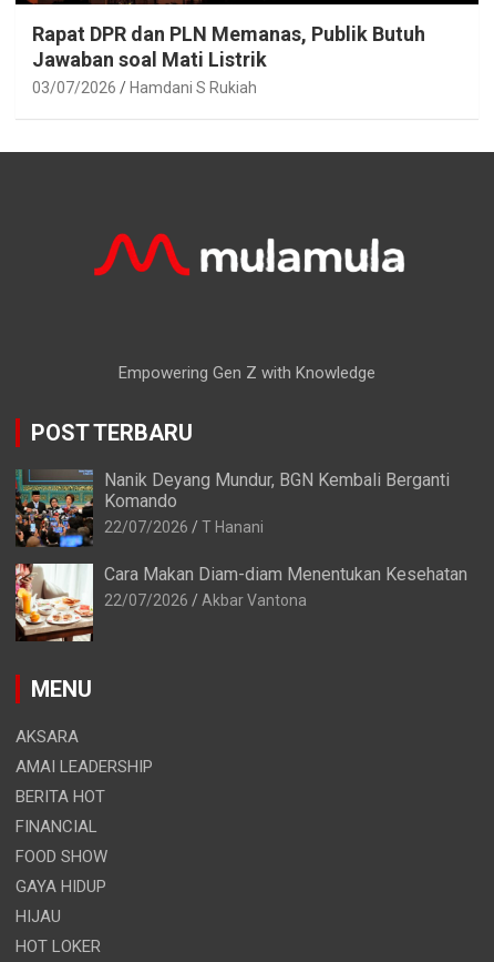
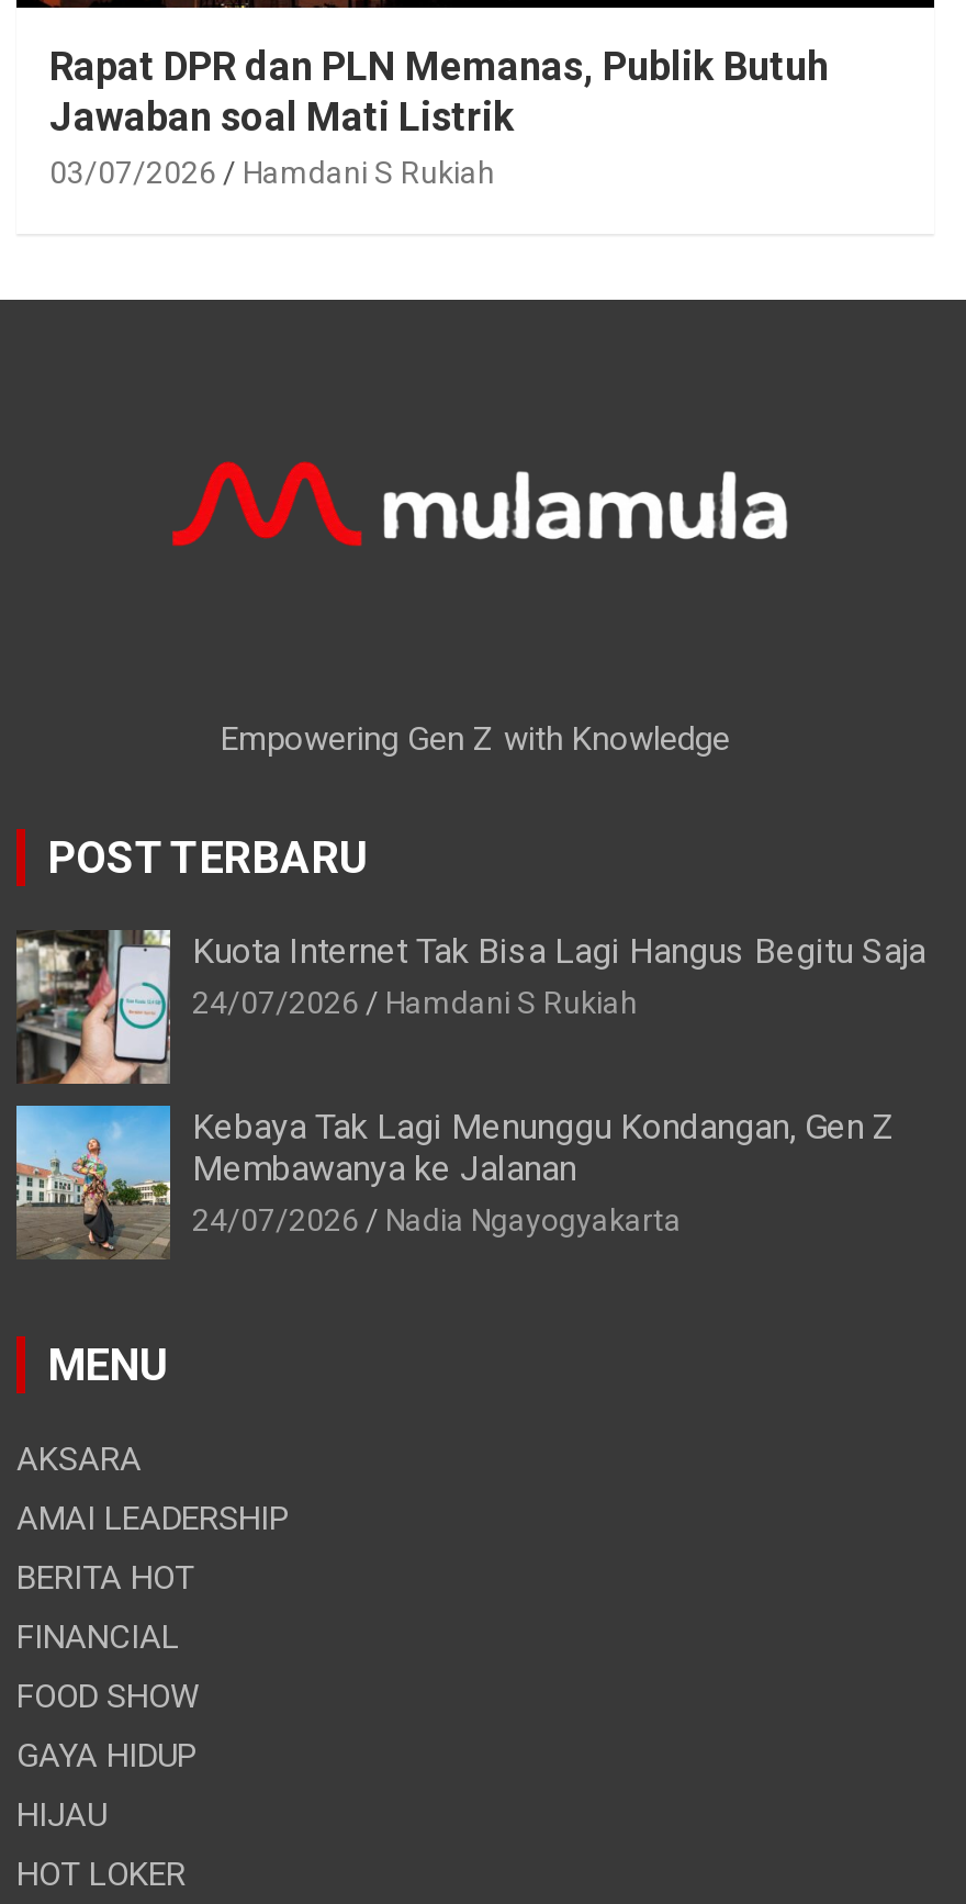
[16,469,450,548] [image] | Nanik Deyang Mundur, BGN Kembali Berganti | Komando | 22/07/2026 | T Hanani -> [14,929,925,1087] [image] | Kuota Internet Tak Bisa Lagi Hangus Begitu Saja | 24/07/2026 | Hamdani S Rukiah
[14,558,467,642] [image] | Cara Makan Diam-diam Menentukan Kesehatan | 22/07/2026 | Akbar Vantona -> [14,1102,895,1269] [image] | Kebaya Tak Lagi Menunggu Kondangan, Gen Z | Membawanya ke Jalanan | 24/07/2026 | Nadia Ngayogyakarta

